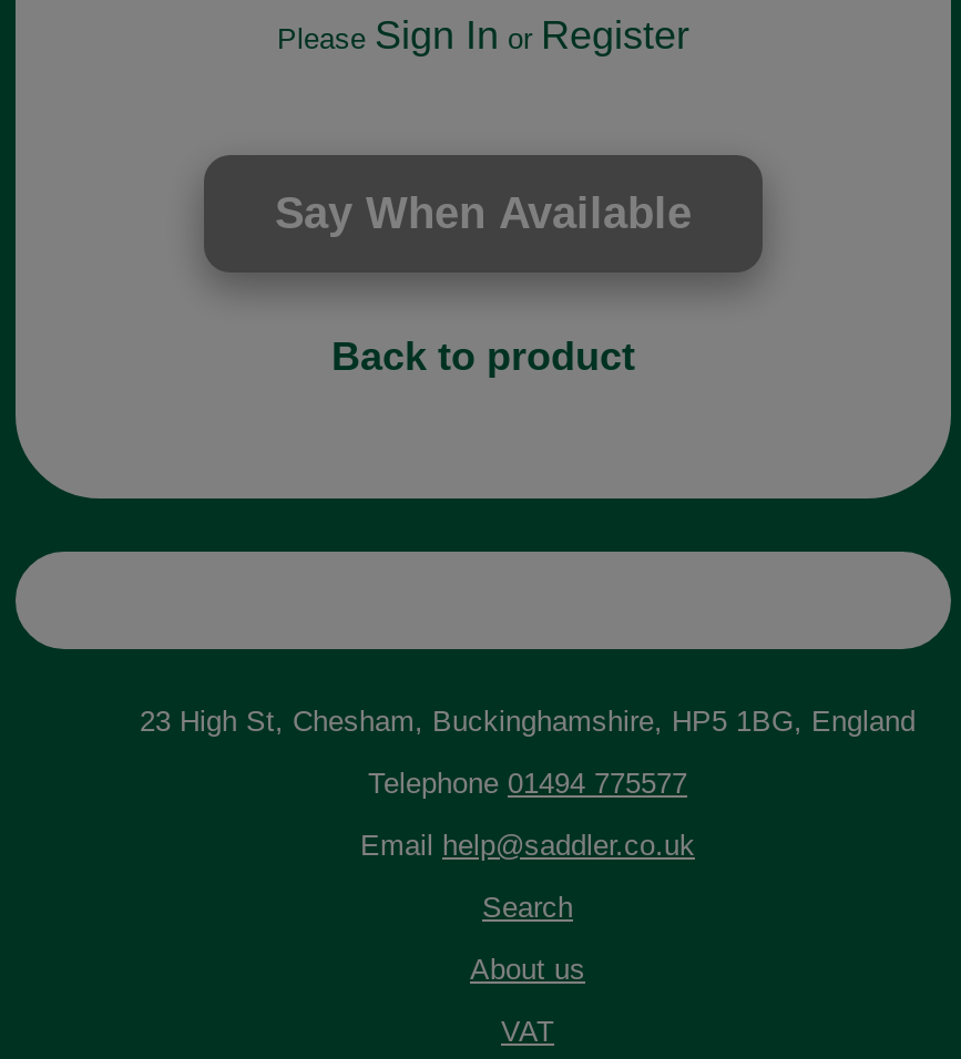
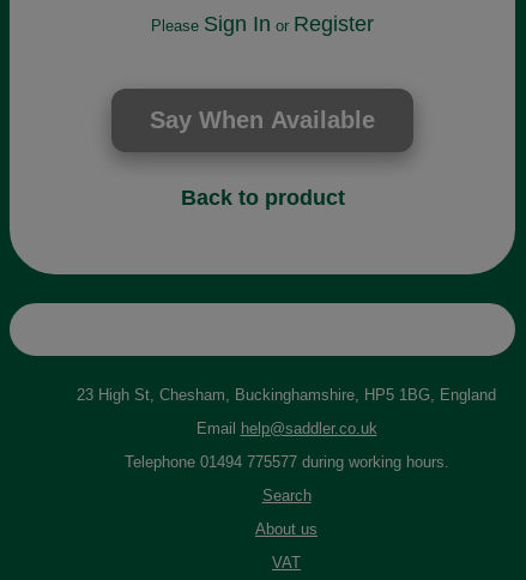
[368,767,687,800] Telephone 01494 775577 -> none
moved [360,829,695,862] -> [196,420,377,438]: Email help@saddler.co.uk
none -> [124,453,449,471] Telephone 01494 775577 during working hours.

